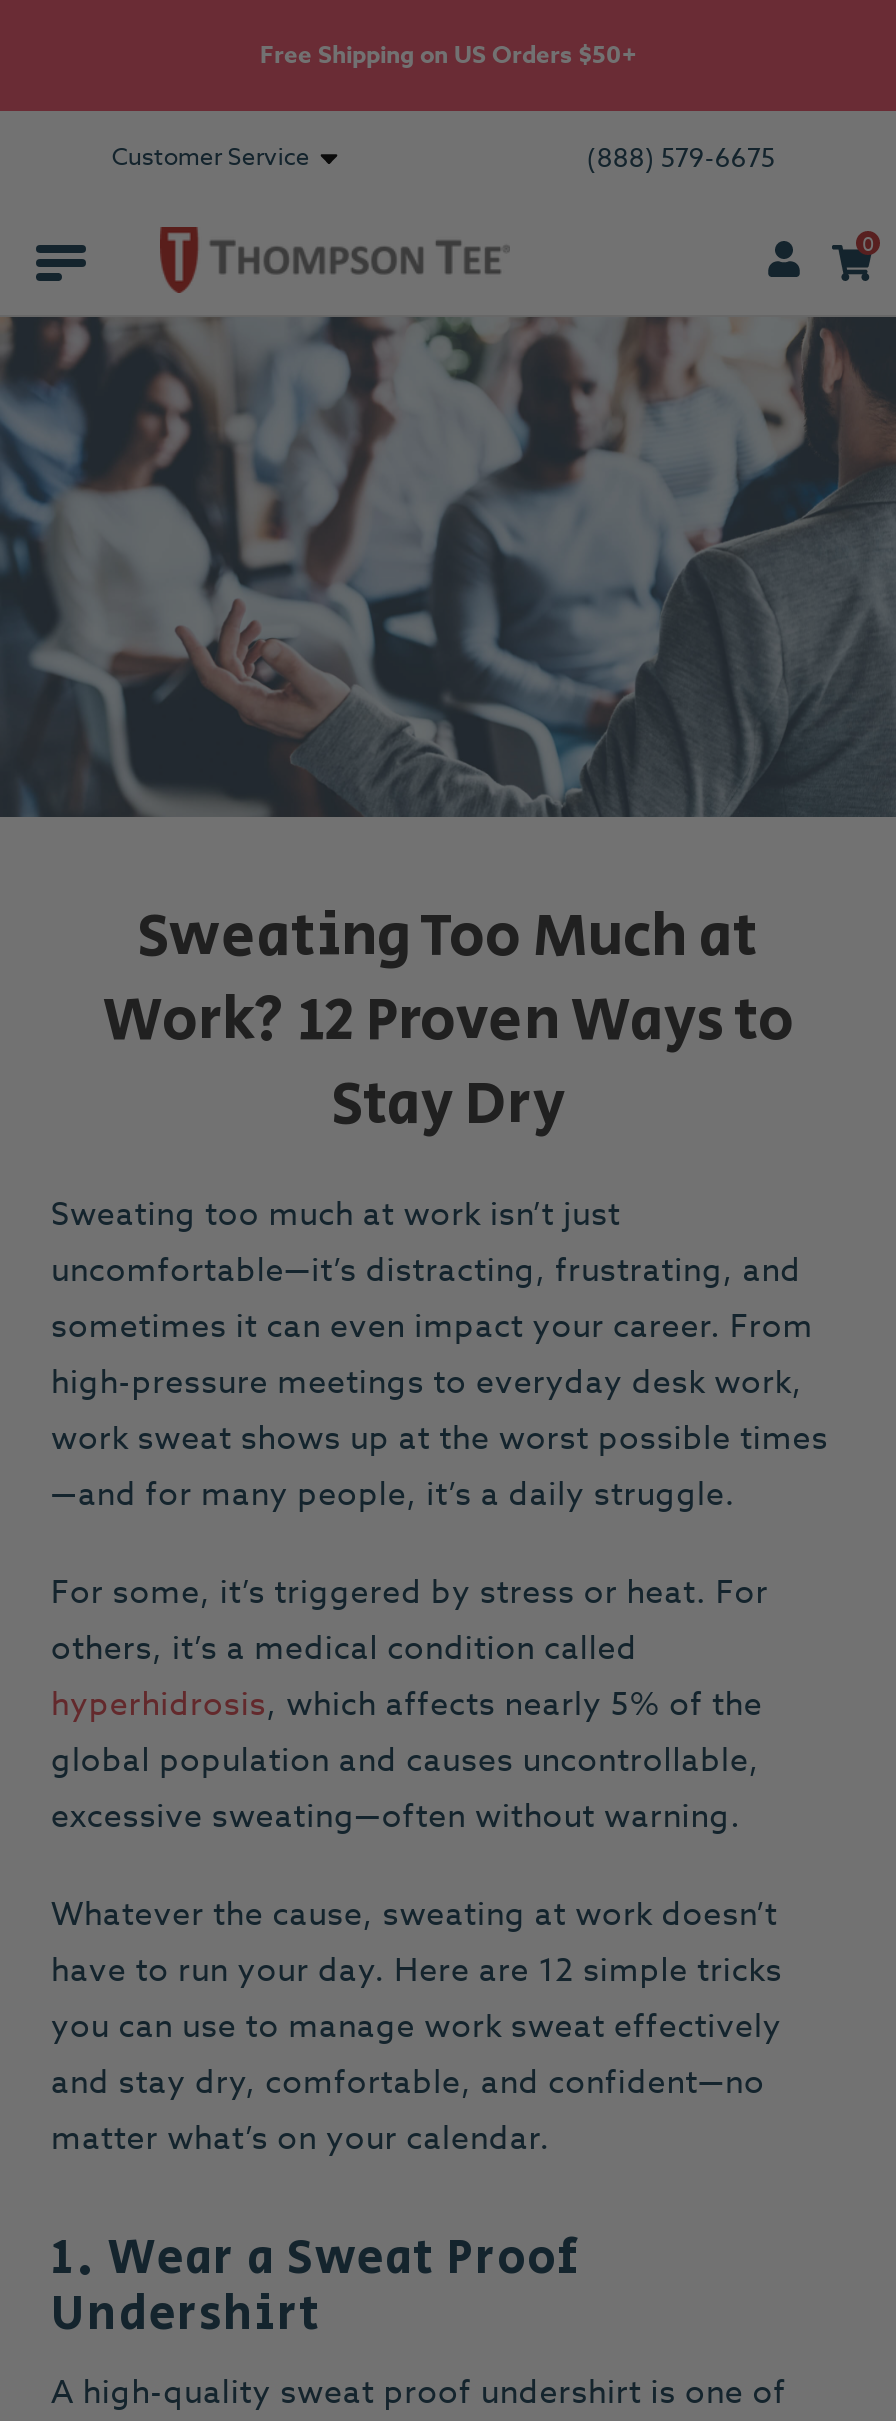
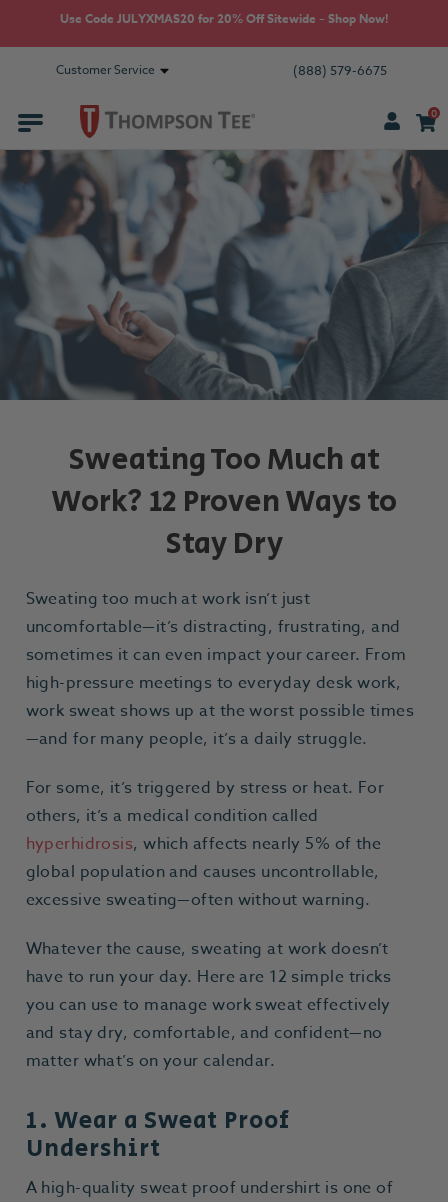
[260,37,636,71] Free Shipping on US Orders $50+ -> [59,10,388,27] Use Code JULYXMAS20 for 20% Off Sitewide – Shop Now!

